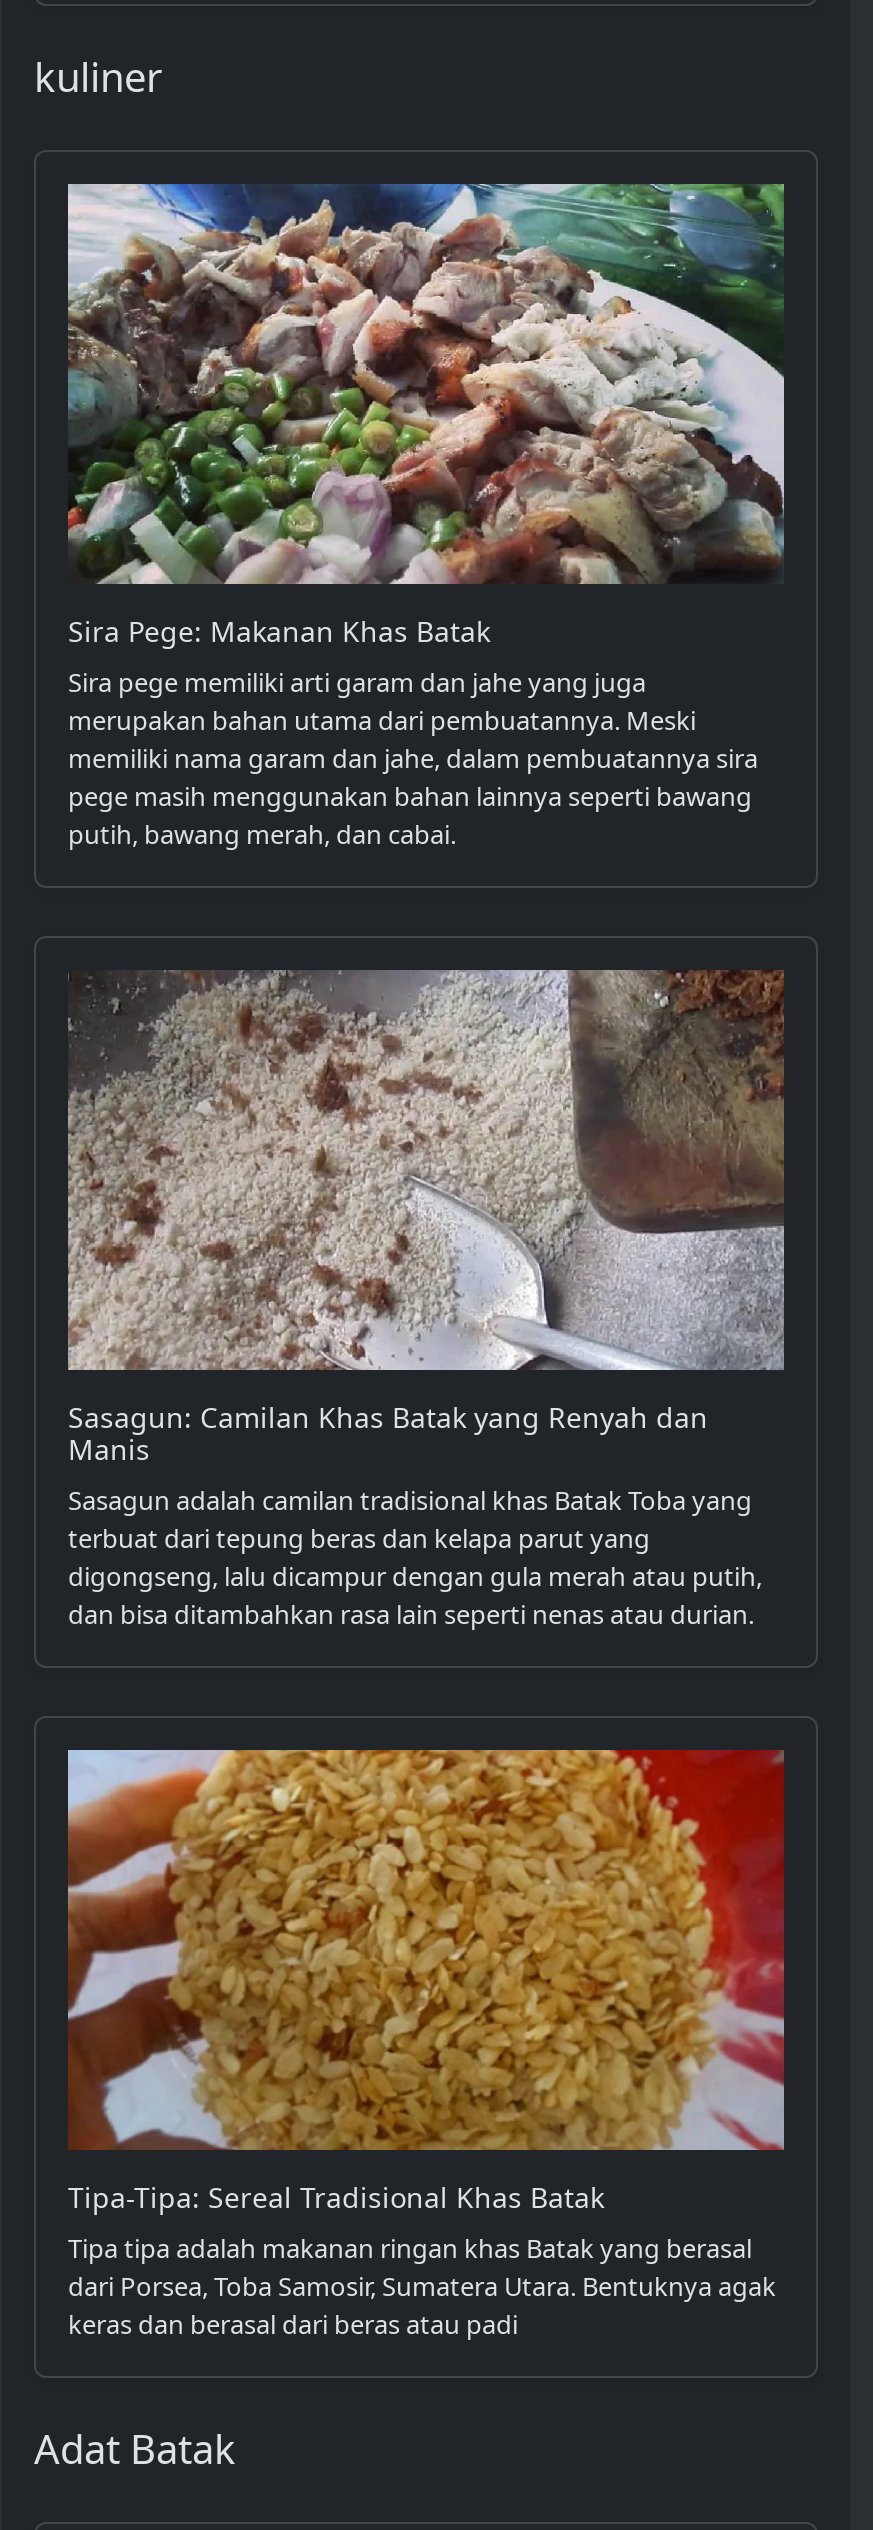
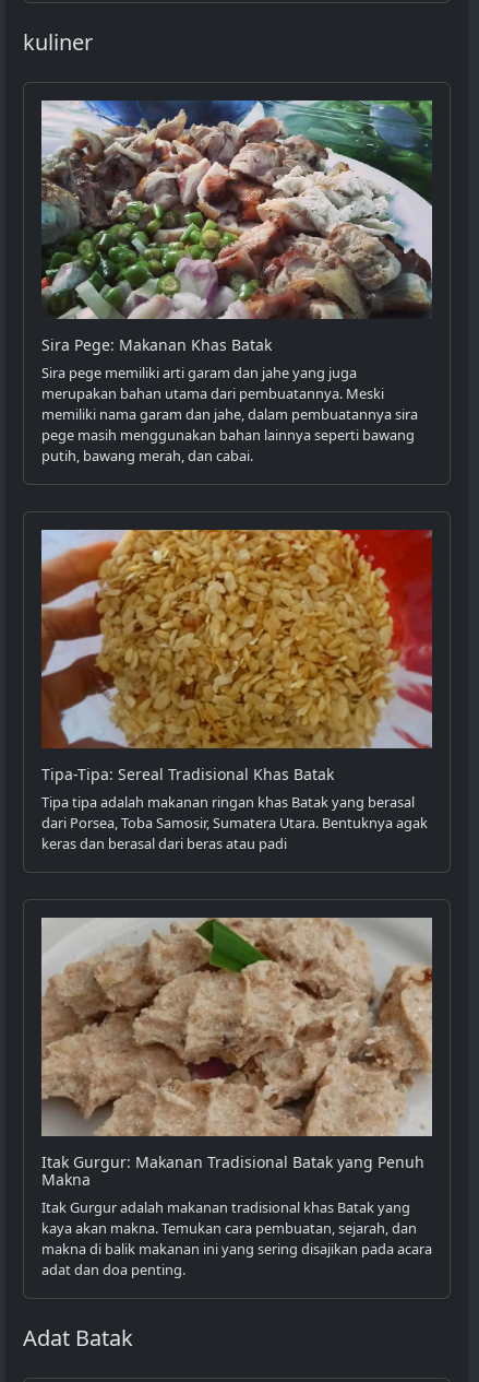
[66,968,784,1631] [image] | Sasagun: Camilan Khas Batak yang Renyah dan | Manis | Sasagun adalah camilan tradisional khas Batak Toba yang | terbuat dari tepung beras dan kelapa parut yang | digongseng, lalu dicampur dengan gula merah atau putih, | dan bisa ditambahkan rasa lain seperti nenas atau durian. -> none
moved [64,1746,786,2341] -> [39,528,433,853]: [image] | Tipa-Tipa: Sereal Tradisional Khas Batak | Tipa tipa adalah makanan ringan khas Batak yang berasal | dari Porsea, Toba Samosir, Sumatera Utara. Bentuknya agak | keras dan berasal dari beras atau padi
none -> [40,917,433,1279] [image] | Itak Gurgur: Makanan Tradisional Batak yang Penuh | Makna | Itak Gurgur adalah makanan tradisional khas Batak yang | kaya akan makna. Temukan cara pembuatan, sejarah, dan | makna di balik makanan ini yang sering disajikan pada acara | adat dan doa penting.

